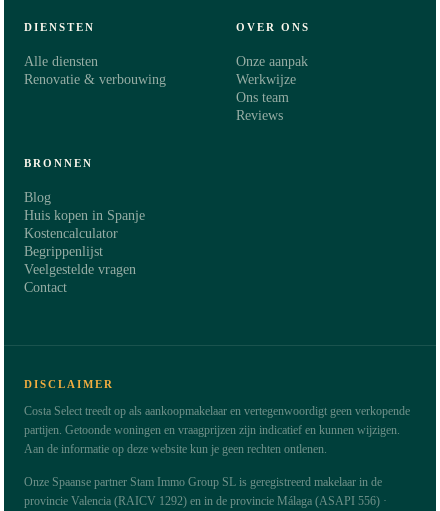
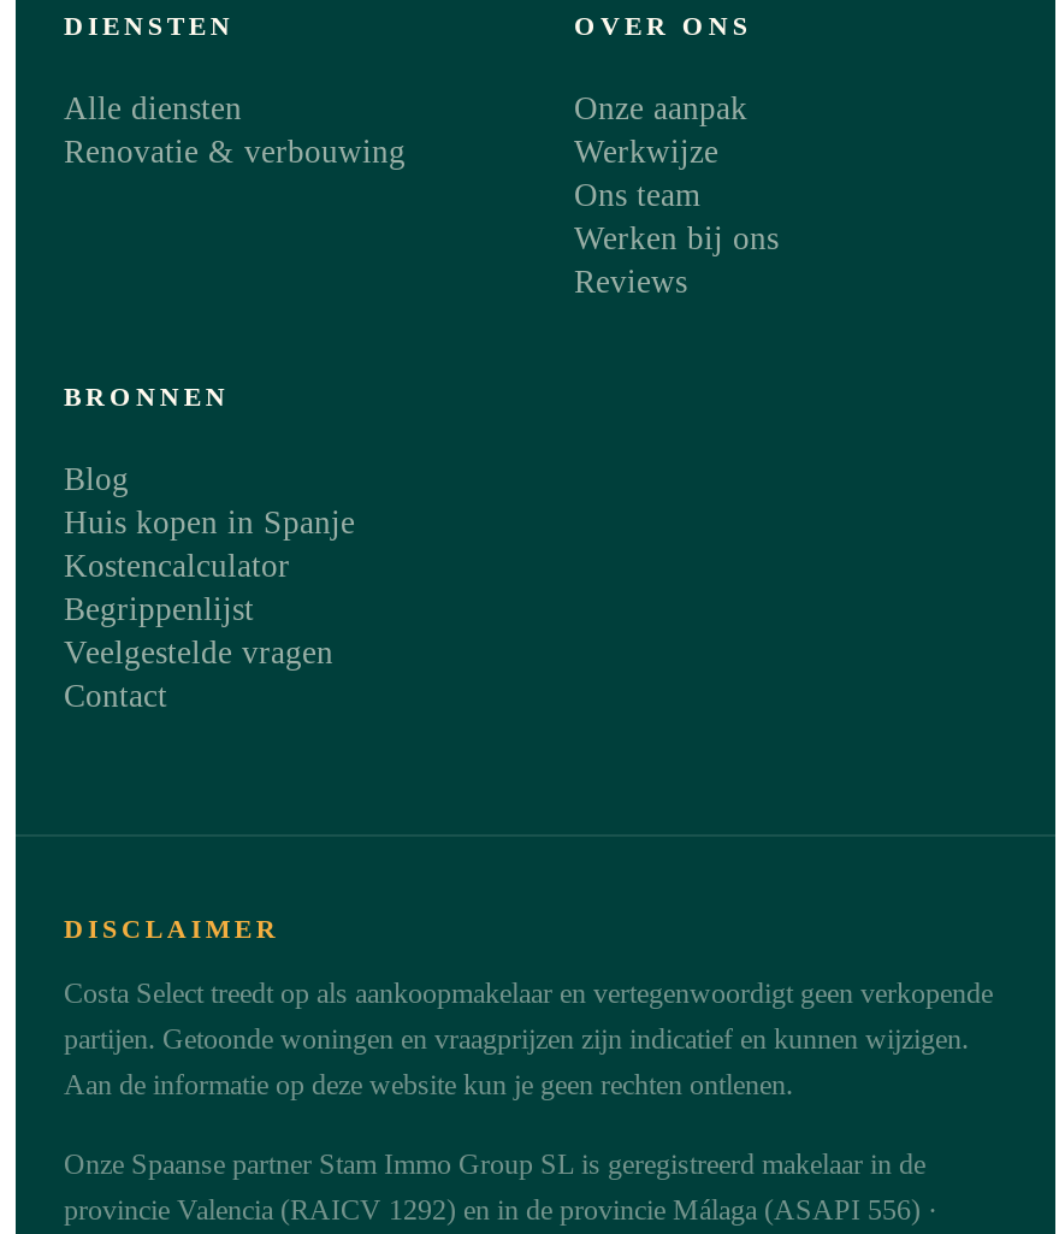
none -> [574,220,779,256] Werken bij ons

